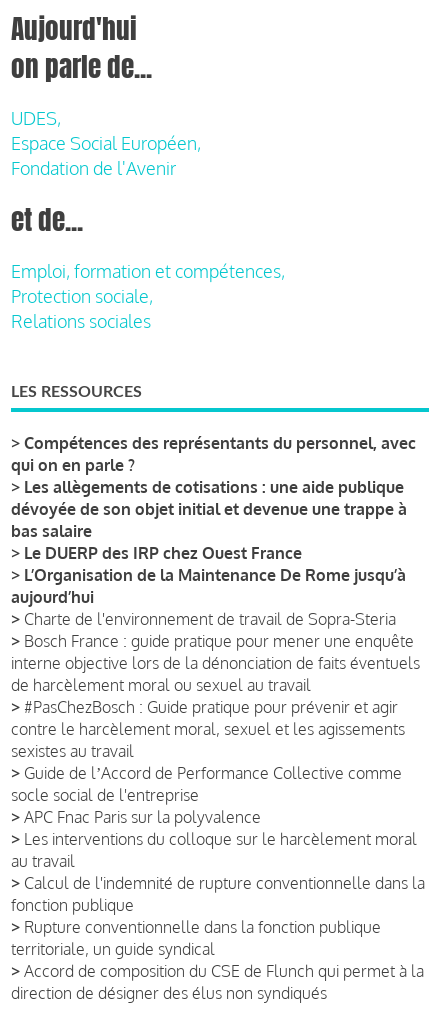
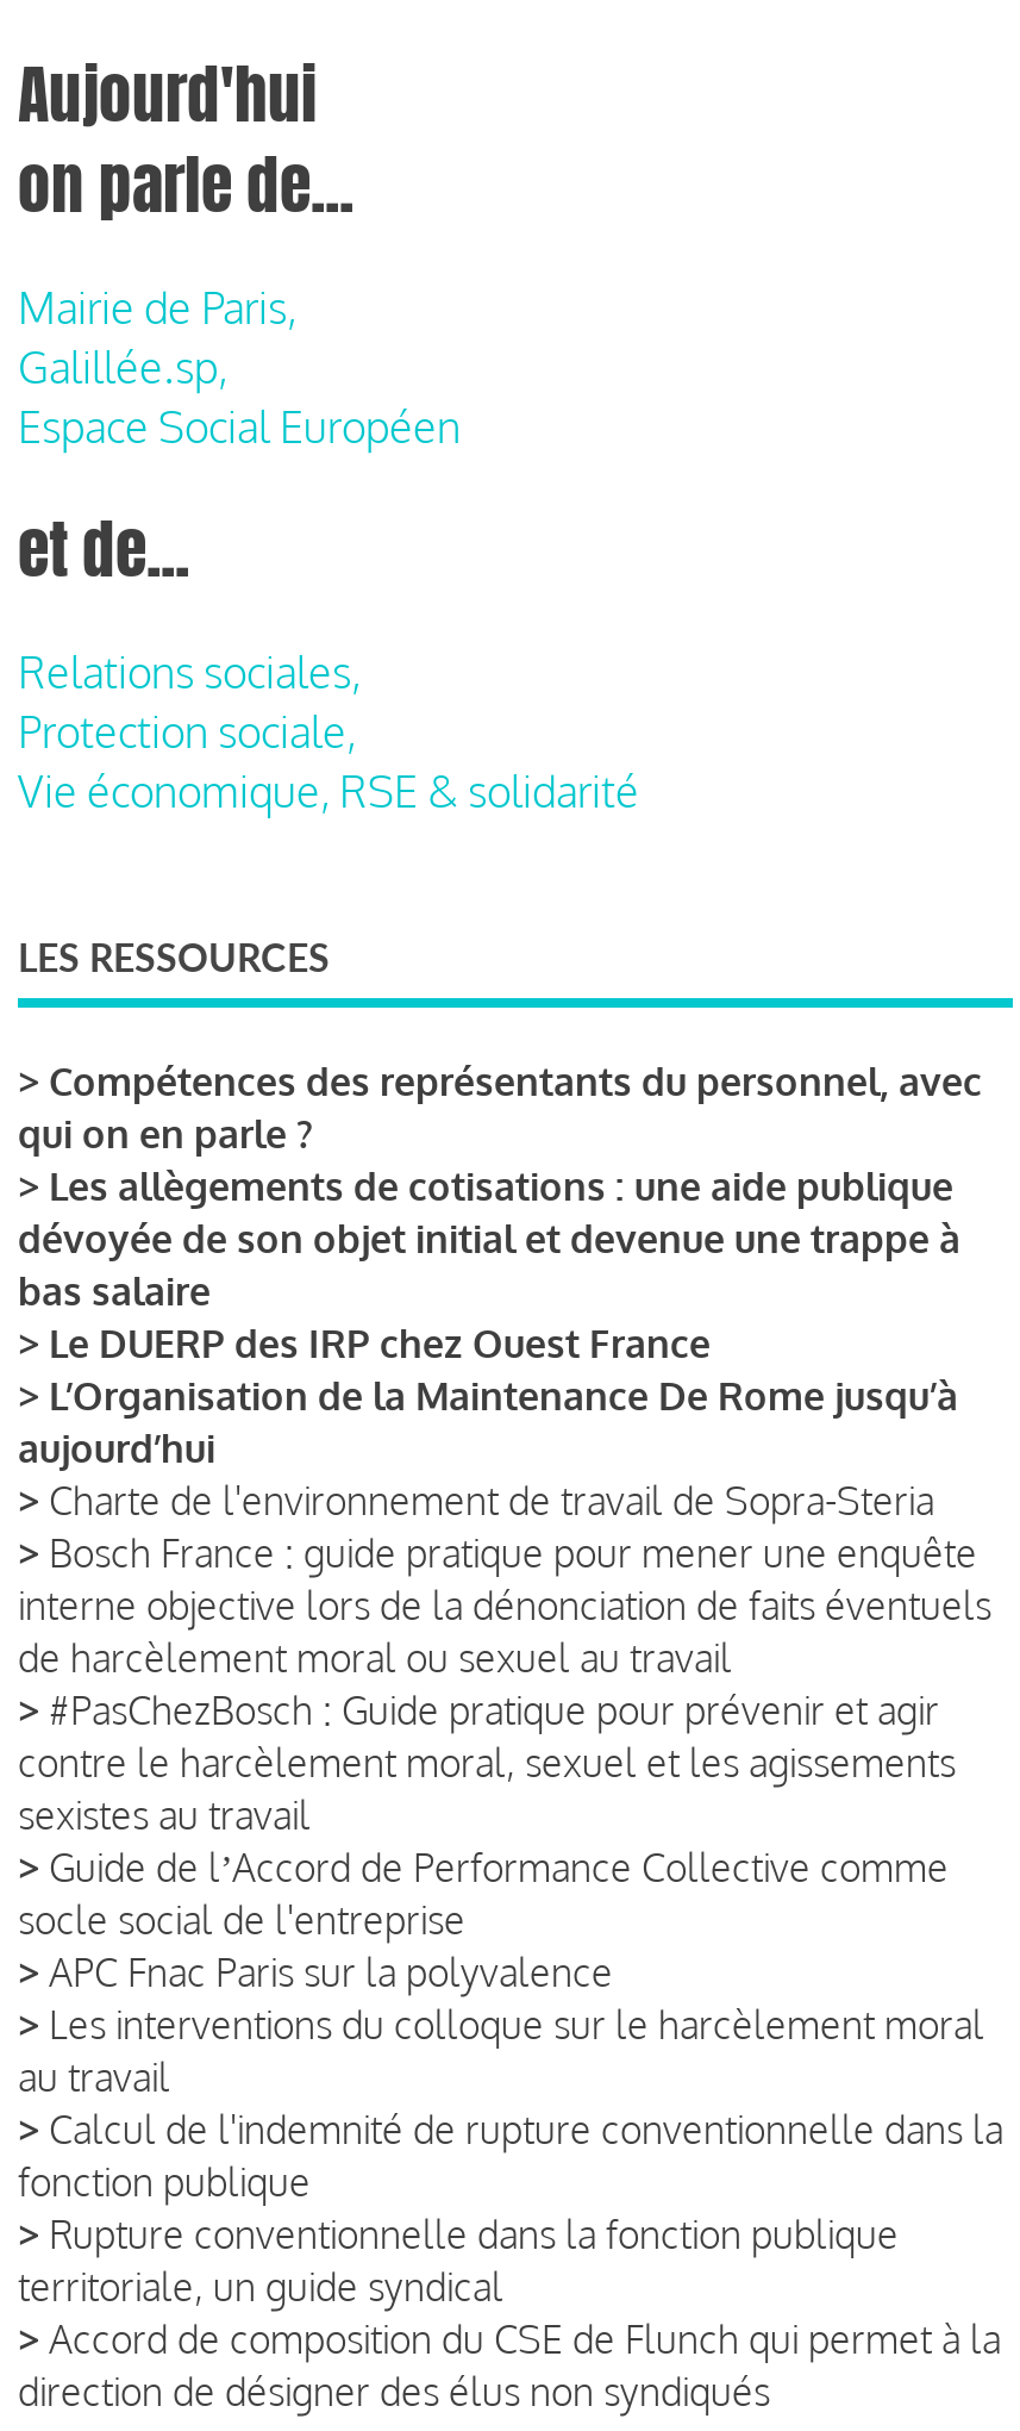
[11,107,201,179] UDES, | Espace Social Européen, | Fondation de l'Avenir -> [18,281,461,452] Mairie de Paris, | Galillée.sp, | Espace Social Européen
[11,260,285,282] Emploi, formation et compétences, -> [18,645,361,697] Relations sociales,
[11,310,151,332] Relations sociales -> [18,764,639,817] Vie économique, RSE & solidarité

